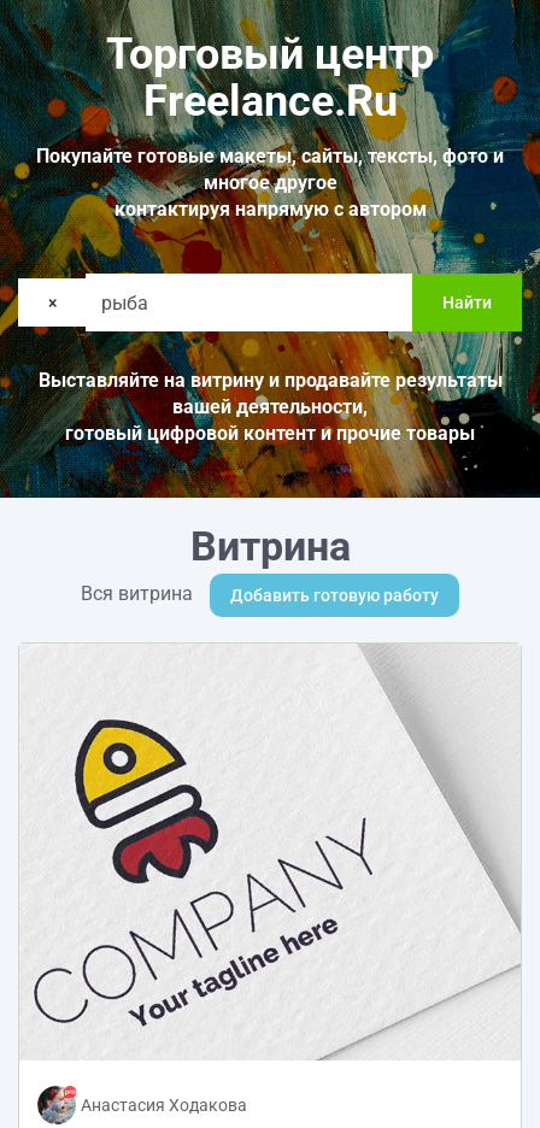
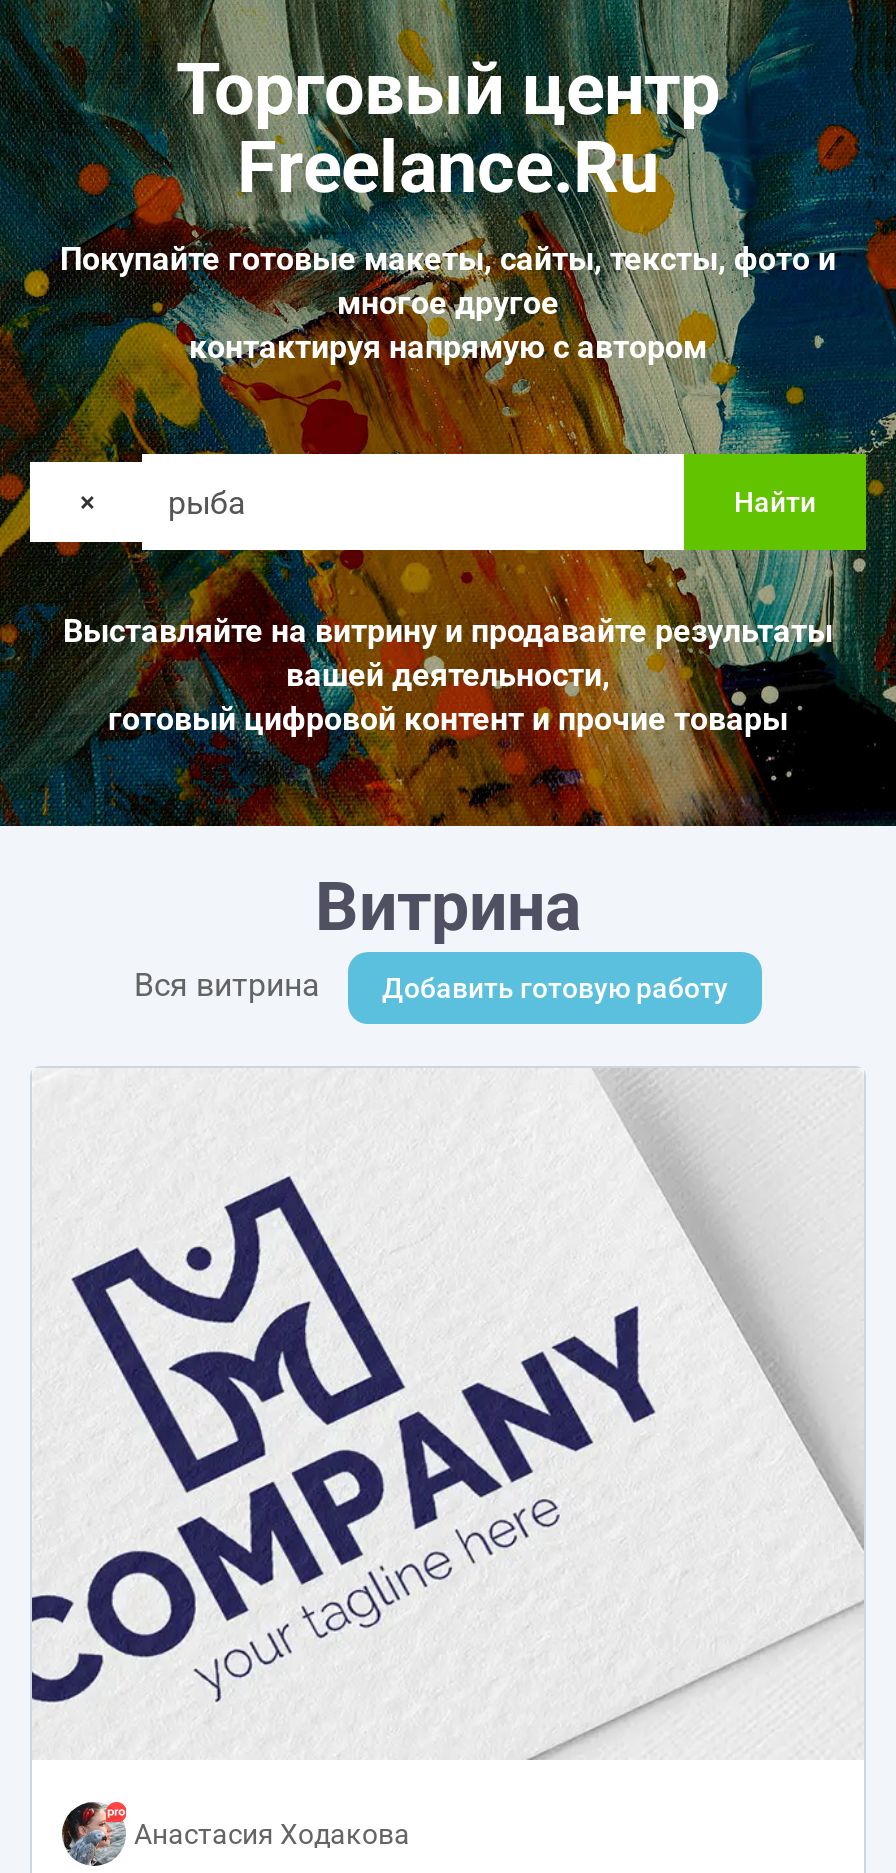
[19,710,394,1027] [image] -> [30,1176,656,1704] [image]

